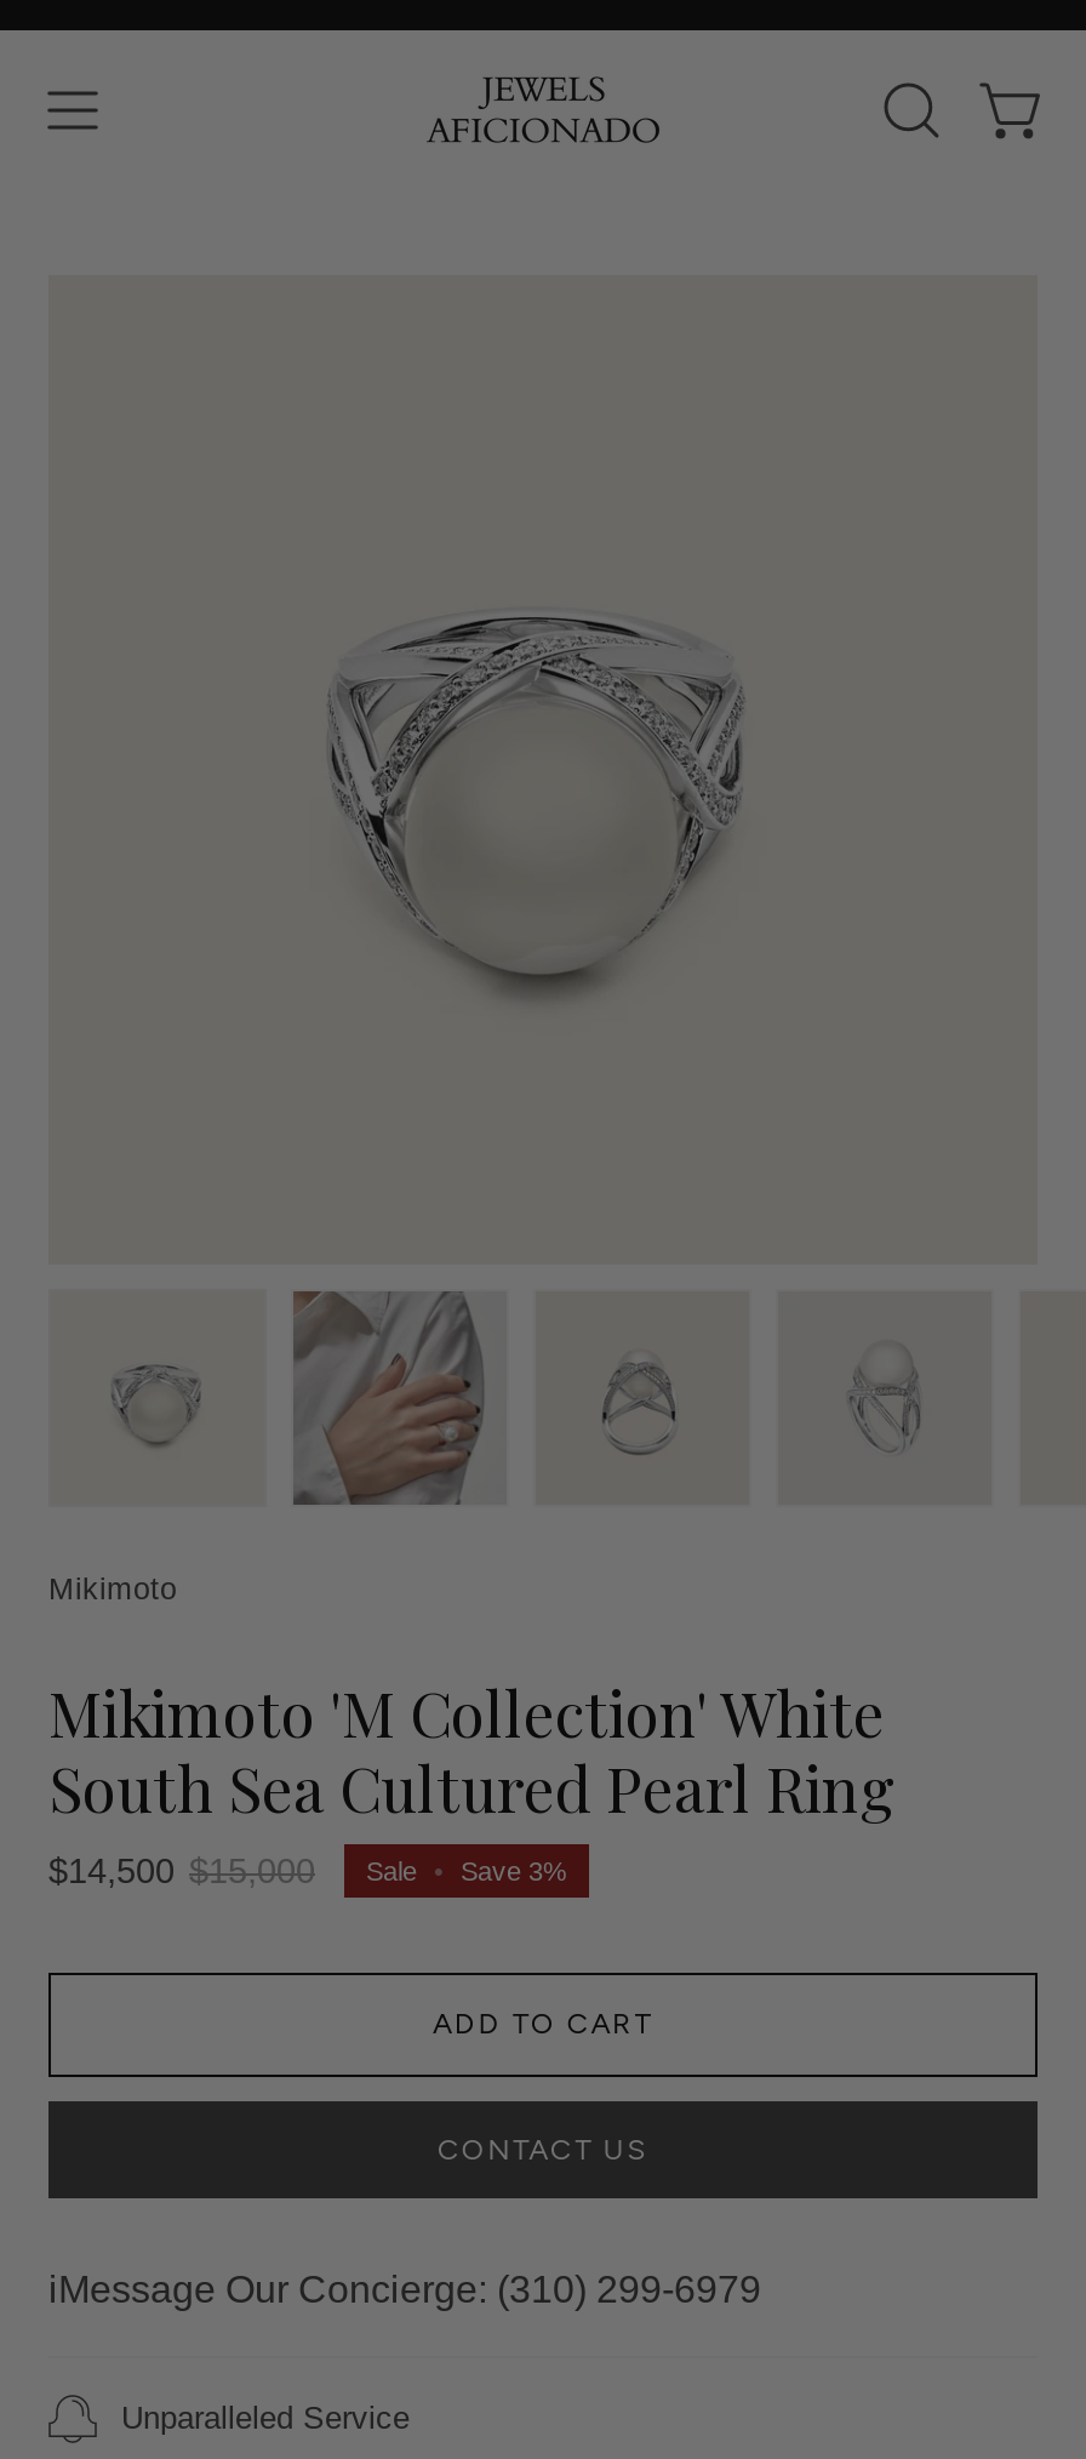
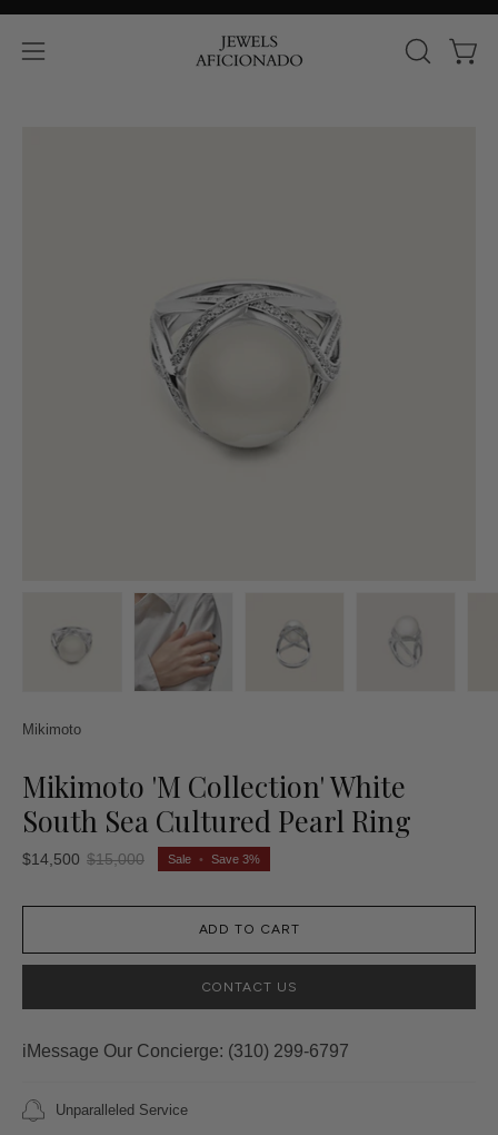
[48,2269,761,2310] iMessage Our Concierge: (310) 299-6979 -> [22,1042,349,1060] iMessage Our Concierge: (310) 299-6797

